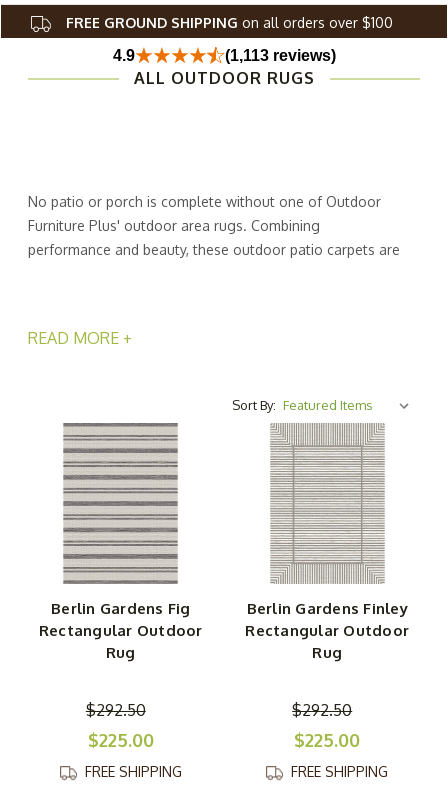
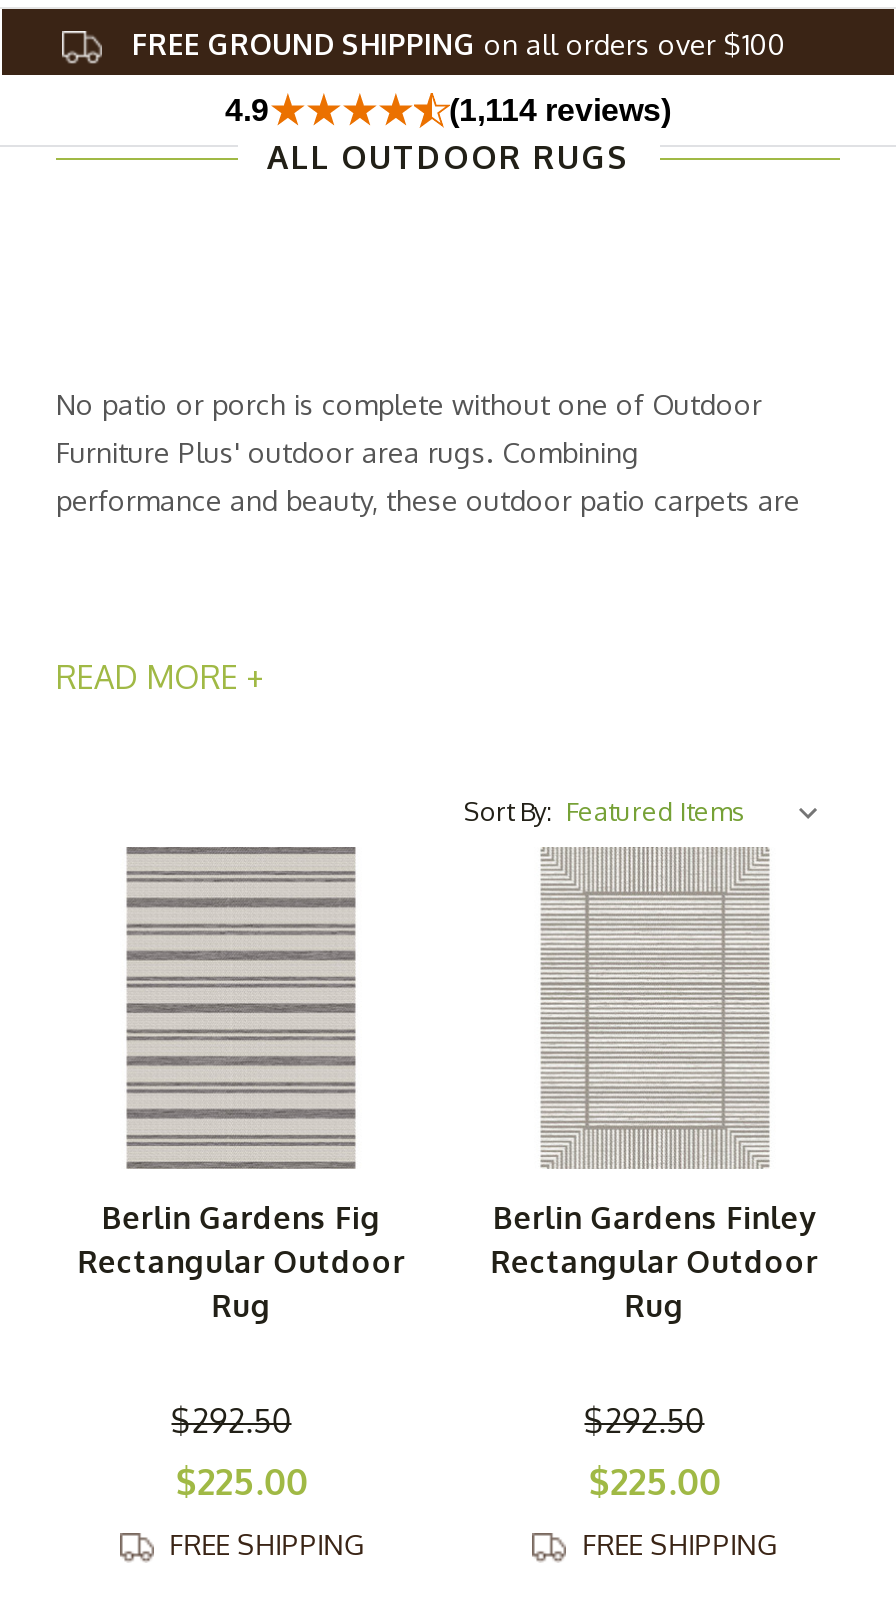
[224,47,335,64] (1,113 reviews) -> [449,93,671,127] (1,114 reviews)

